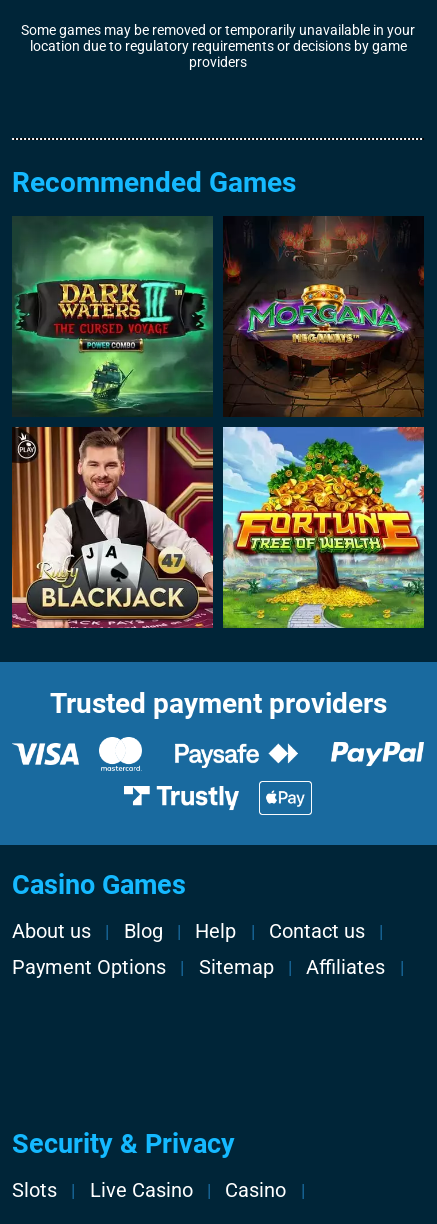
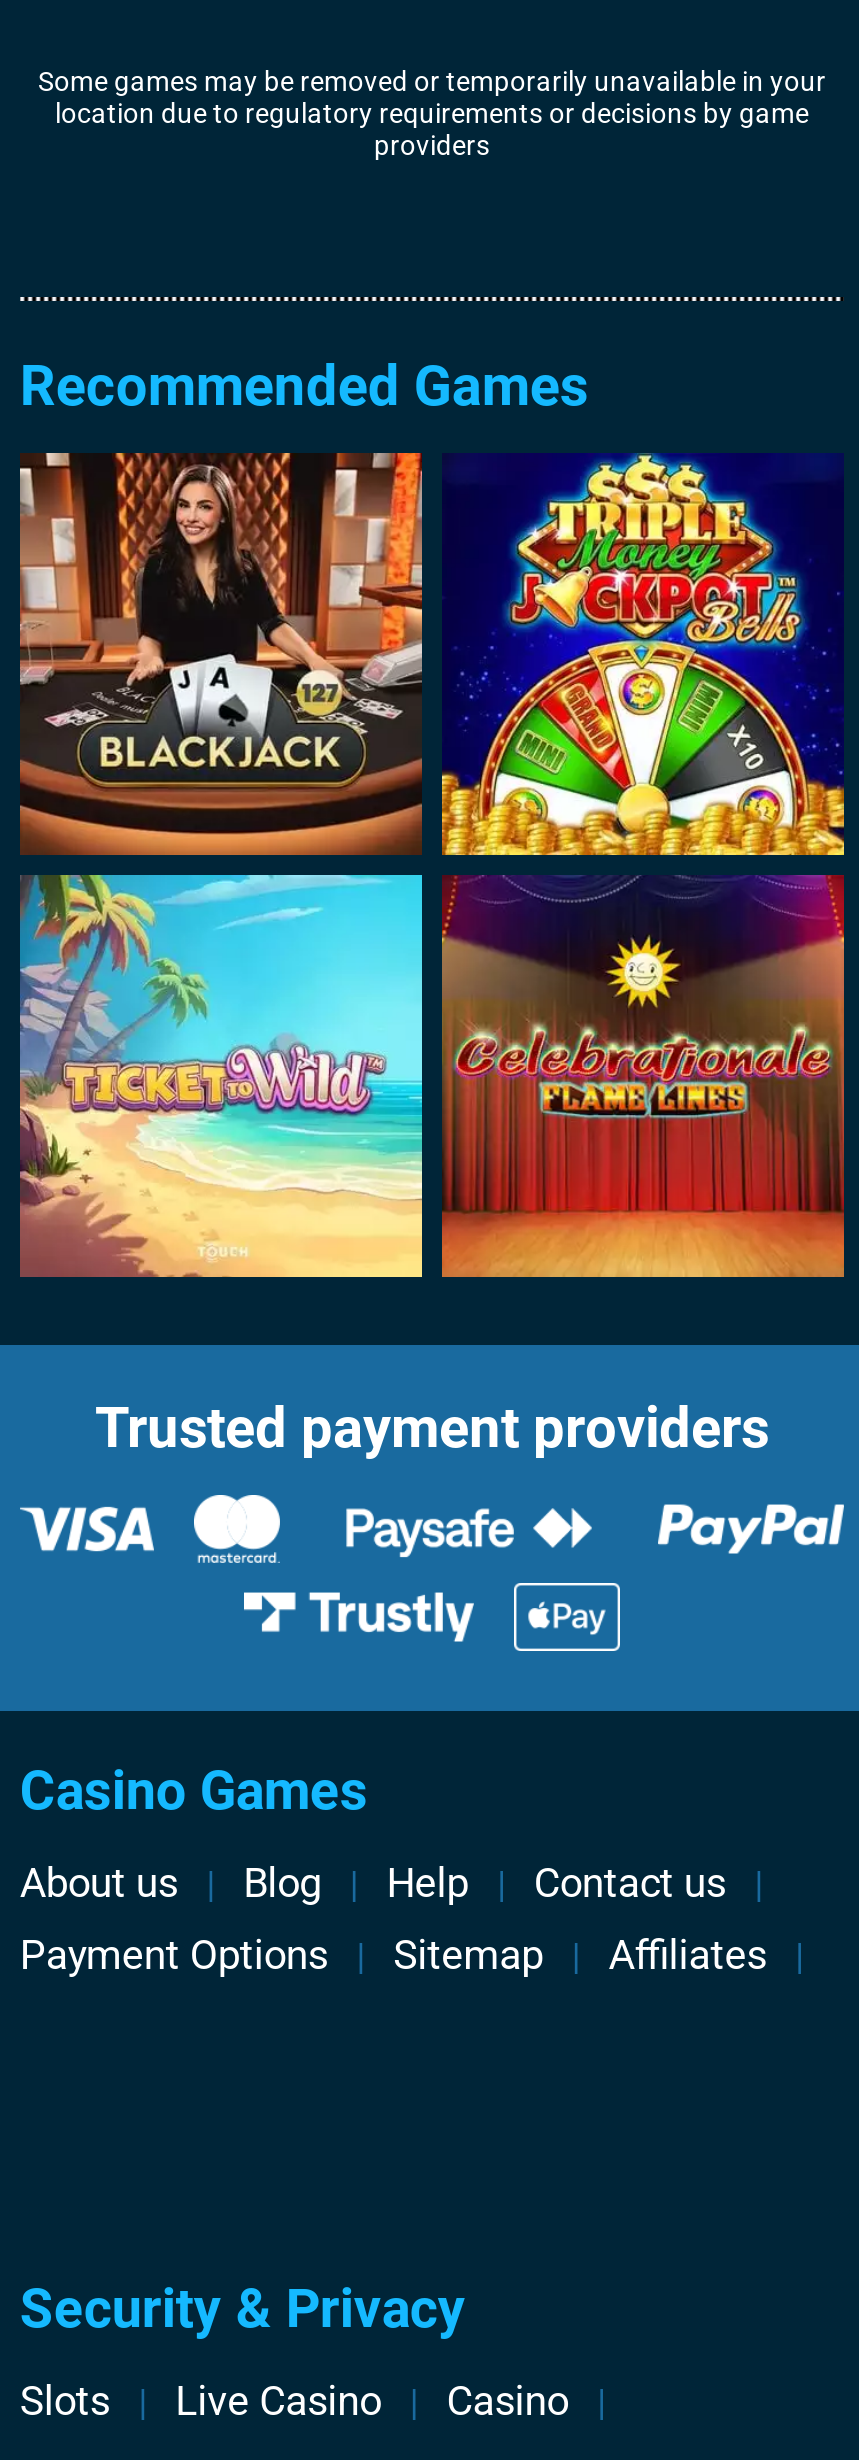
[12,216,213,417] [image] -> [18,451,424,857] [image]
[223,216,425,417] [image] -> [440,453,846,857] [image]
[11,426,214,629] [image] -> [18,873,424,1279] [image]
[222,426,425,629] [image] -> [440,875,846,1279] [image]

